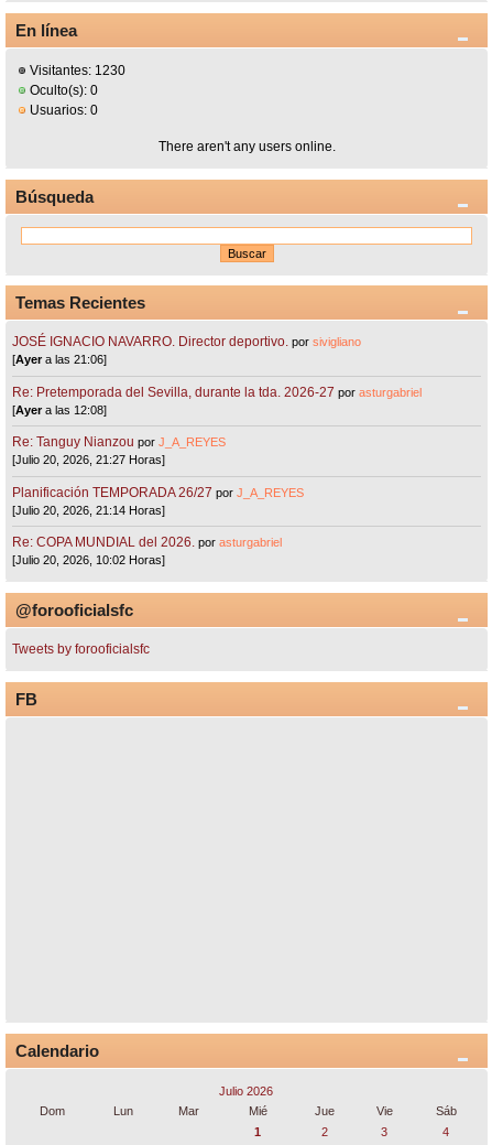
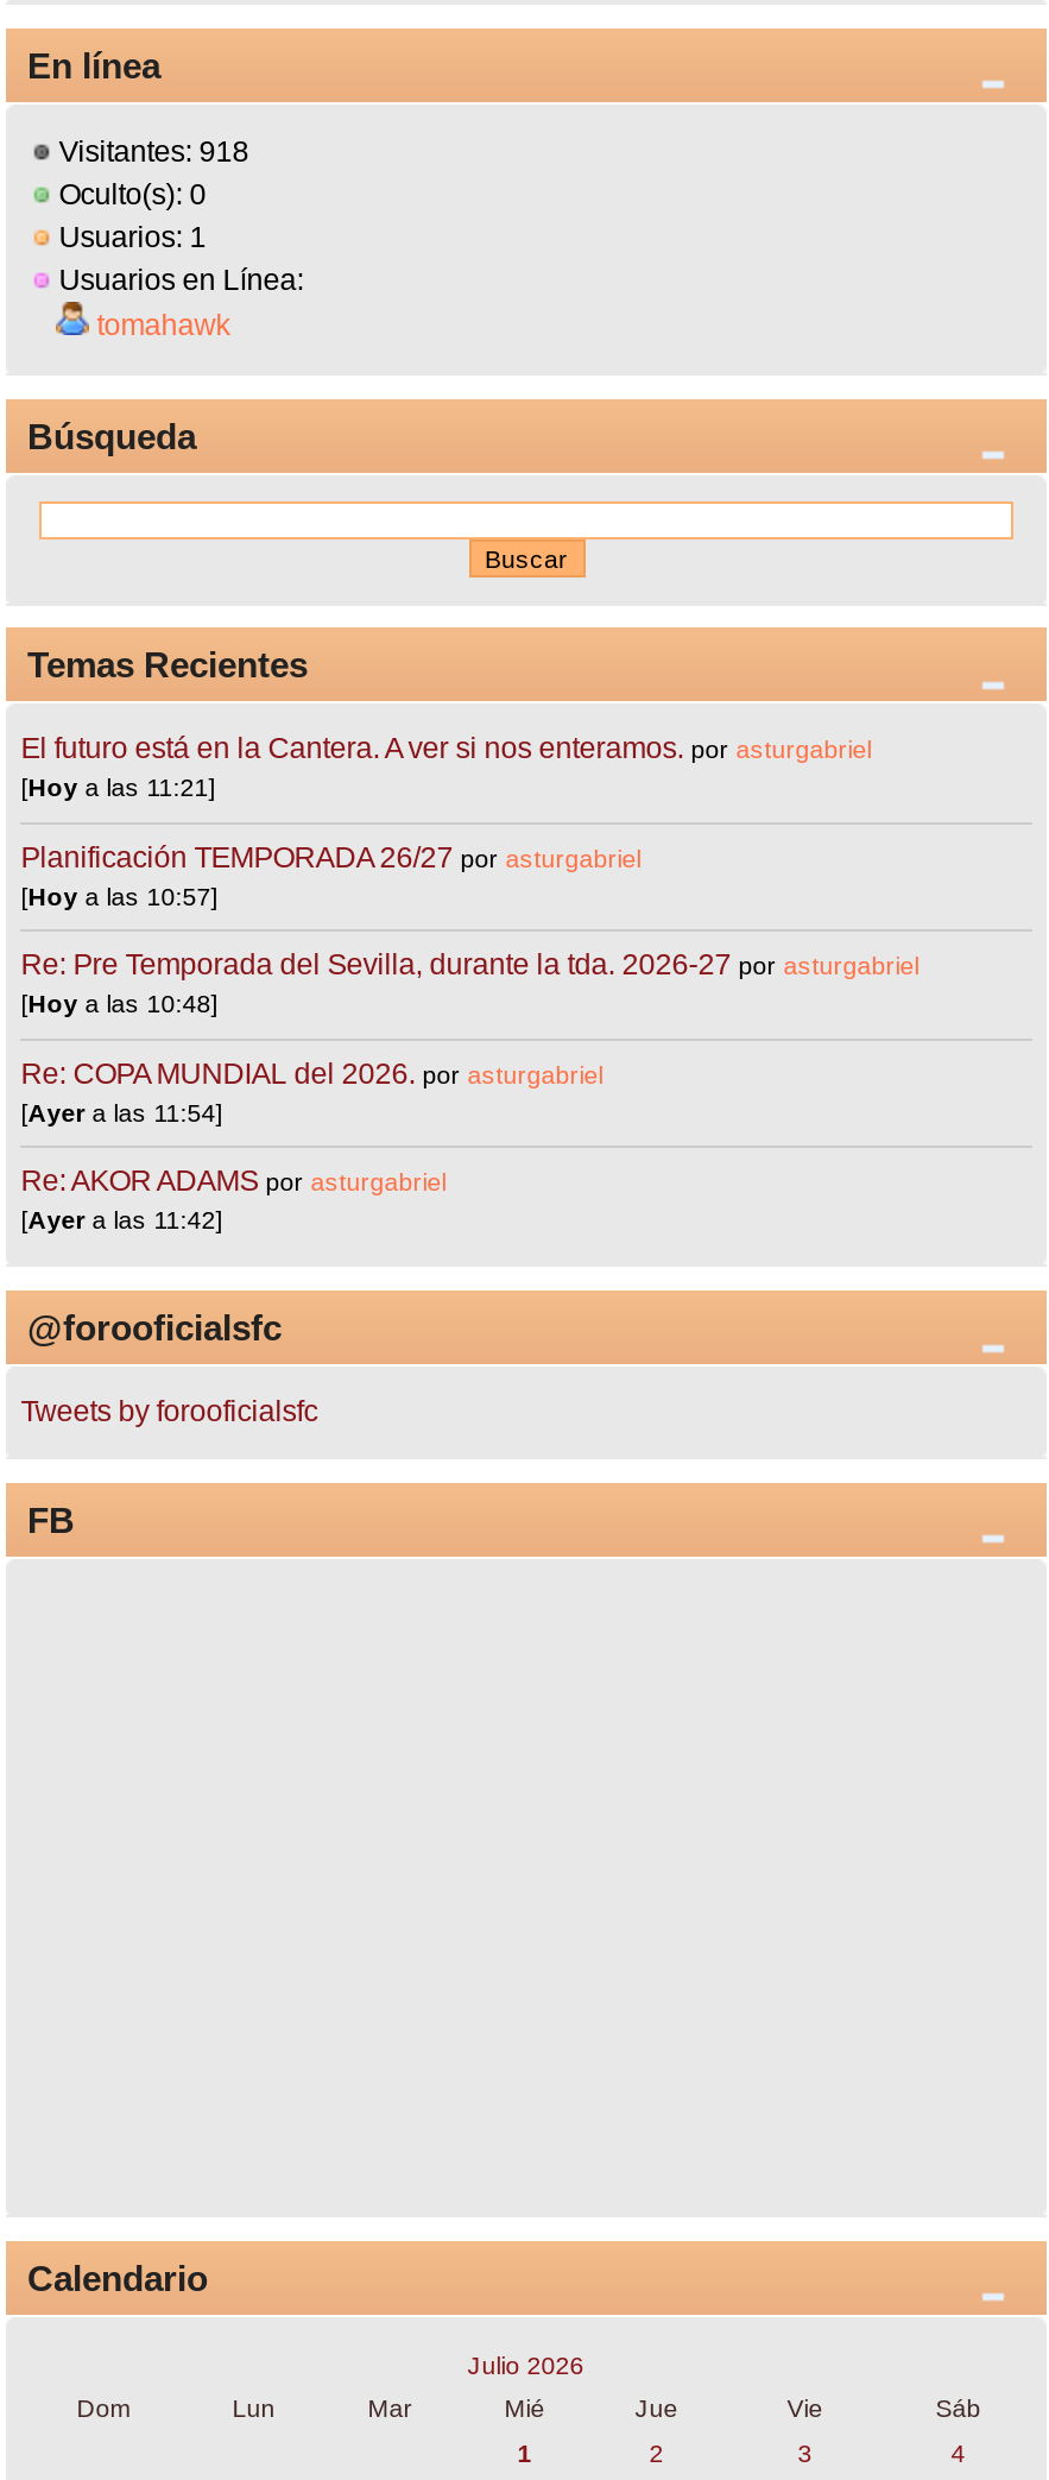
[27,63,126,78] Visitantes: 1230 -> [52,135,249,169] Visitantes: 918
[27,102,335,154] Usuarios: 0 | There aren't any users online. -> [52,221,303,342] Usuarios: 1 | Usuarios en Línea: | tomahawk
[12,334,422,517] JOSÉ IGNACIO NAVARRO. Director deportivo. por sivigliano | [Ayer a las 21:06] | Re: Pretemporada del Sevilla, durante la tda. 2026-27 por asturgabriel | [Ayer a las 12:08] | Re: Tanguy Nianzou por J_A_REYES | [Julio 20, 2026, 21:27 Horas] | Planificación TEMPORADA 26/27 por J_A_REYES | [Julio 20, 2026, 21:14 Horas] -> [21,733,919,1018] El futuro está en la Cantera. A ver si nos enteramos. por asturgabriel | [Hoy a las 11:21] | Planificación TEMPORADA 26/27 por asturgabriel | [Hoy a las 10:57] | Re: Pre Temporada del Sevilla, durante la tda. 2026-27 por asturgabriel | [Hoy a las 10:48]
moved [12,535,282,550] -> [21,1057,603,1090]: Re: COPA MUNDIAL del 2026. por asturgabriel
[12,554,165,567] [Julio 20, 2026, 10:02 Horas] -> [21,1098,446,1234] [Ayer a las 11:54] | Re: AKOR ADAMS por asturgabriel | [Ayer a las 11:42]

